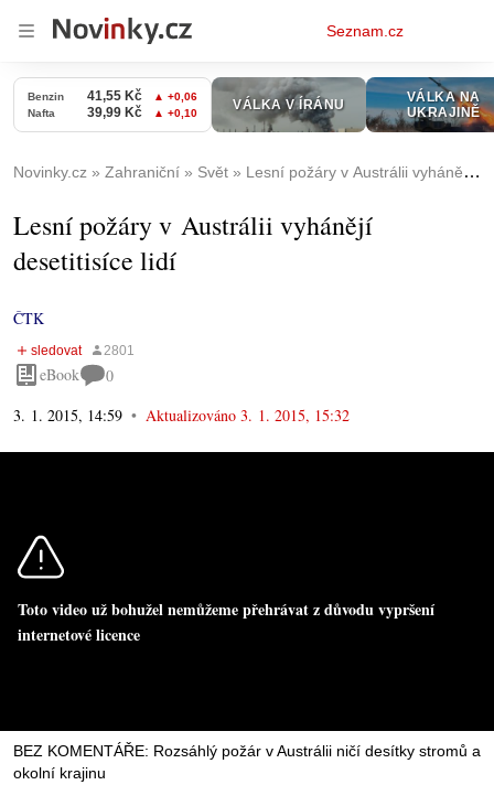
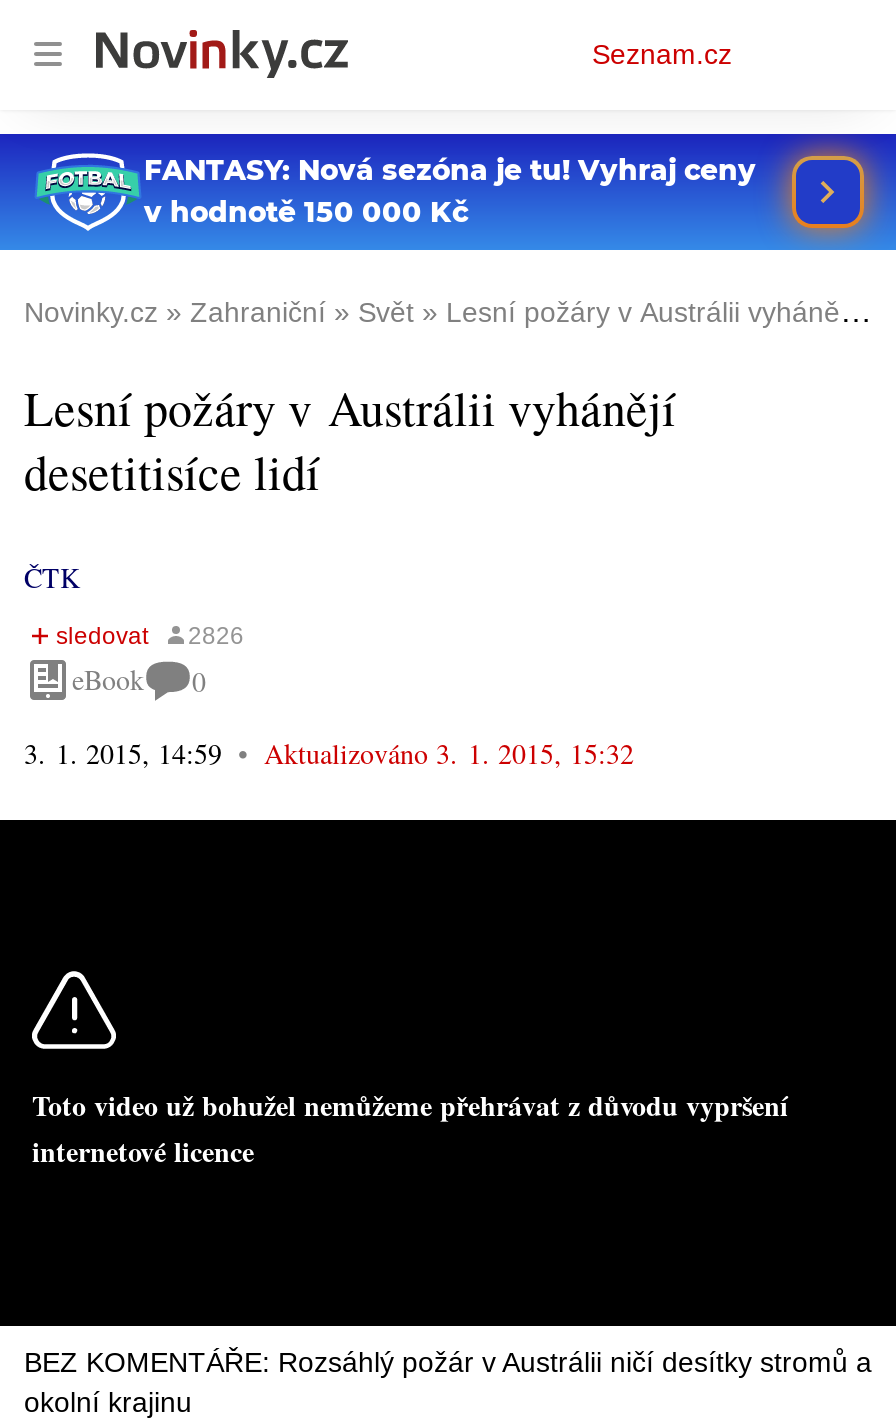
[3,75,491,138] [image] -> [6,132,890,252] [image]

